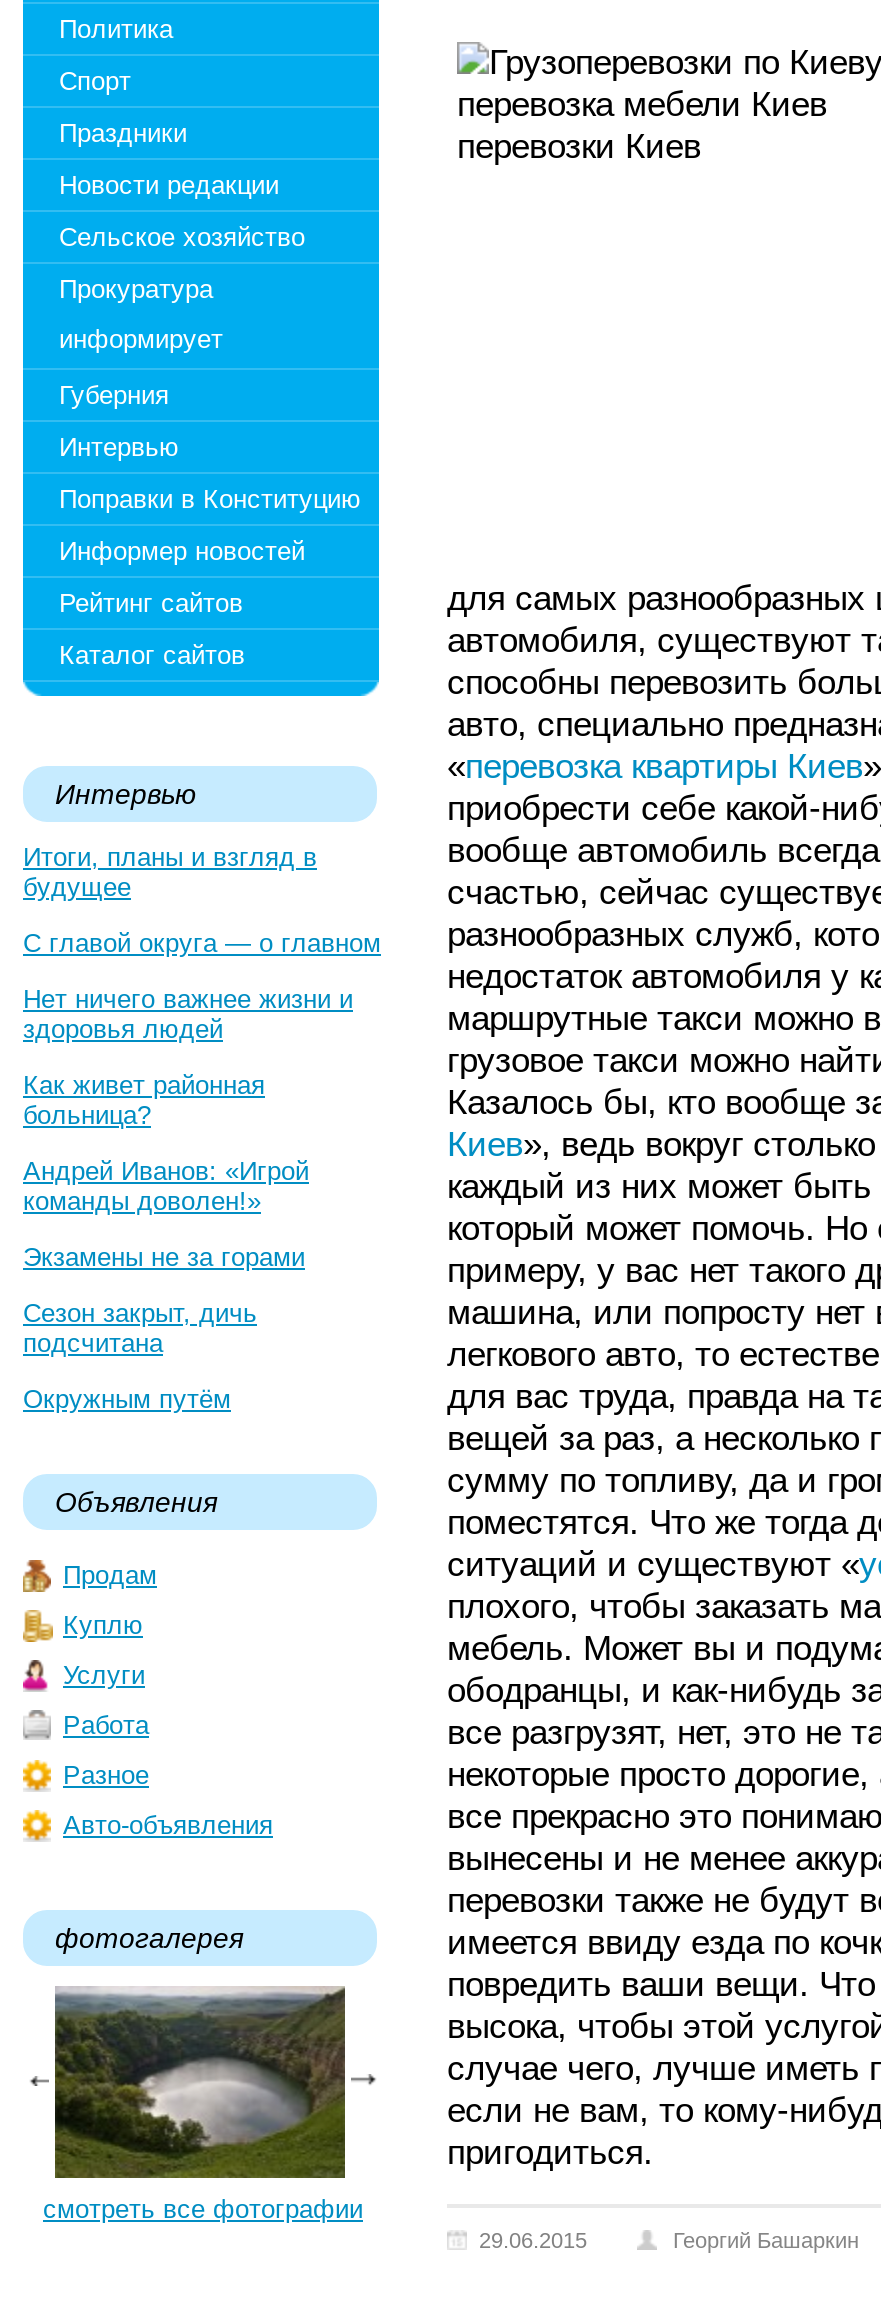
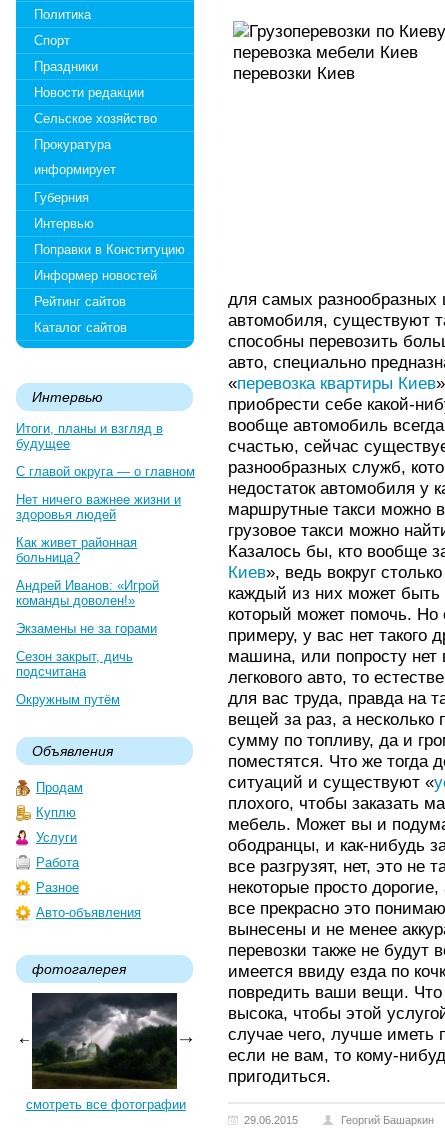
[55,1986,345,2178] [image] -> [32,992,177,1089] [image]

